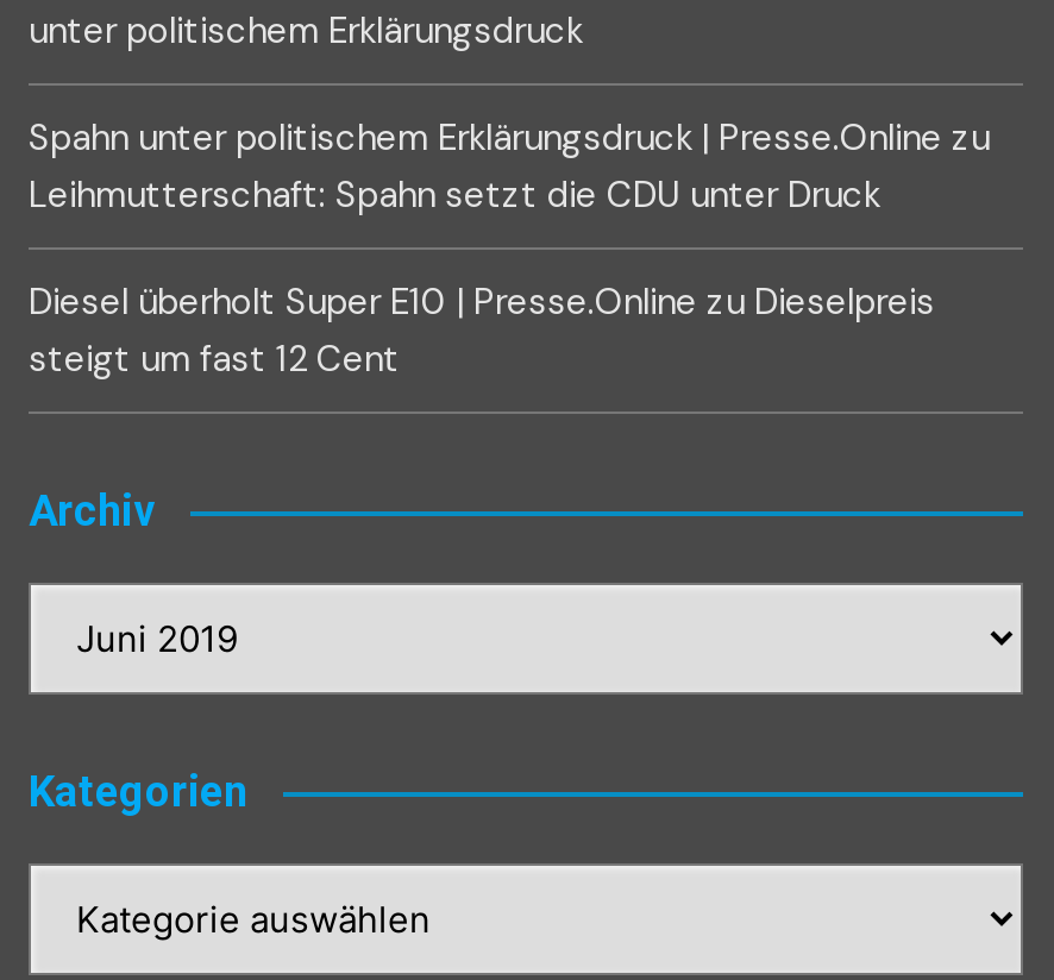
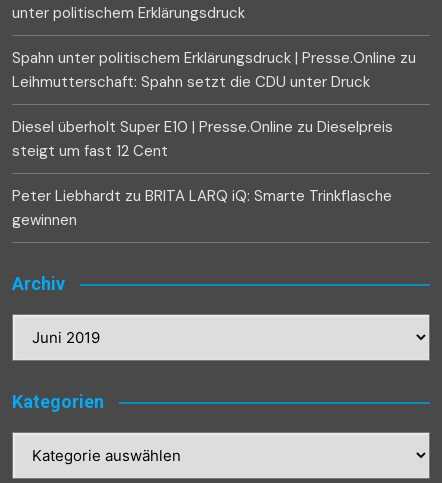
none -> [12,186,392,230] Peter Liebhardt zu BRITA LARQ iQ: Smarte Trinkflasche | gewinnen

